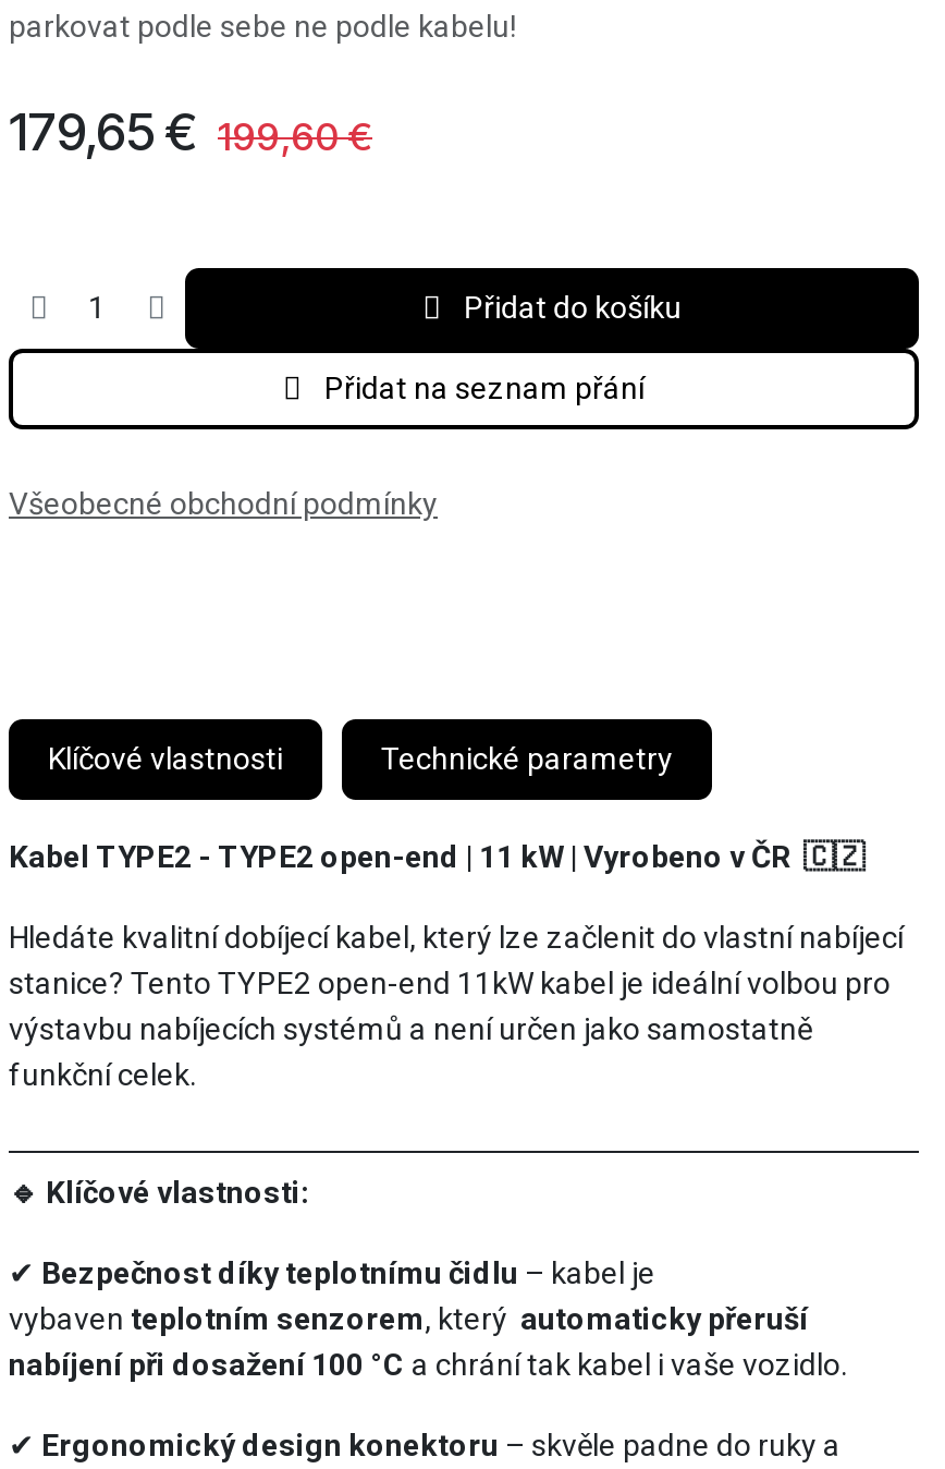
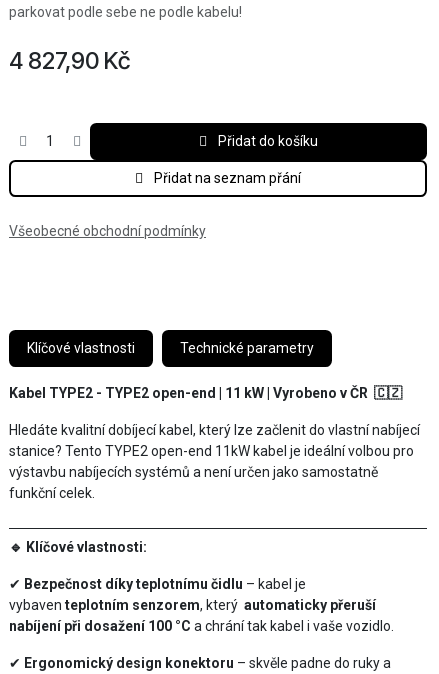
[9,100,372,163] 179,65 € 199,60€ -> [9,46,130,75] 4 827,90 Kč

